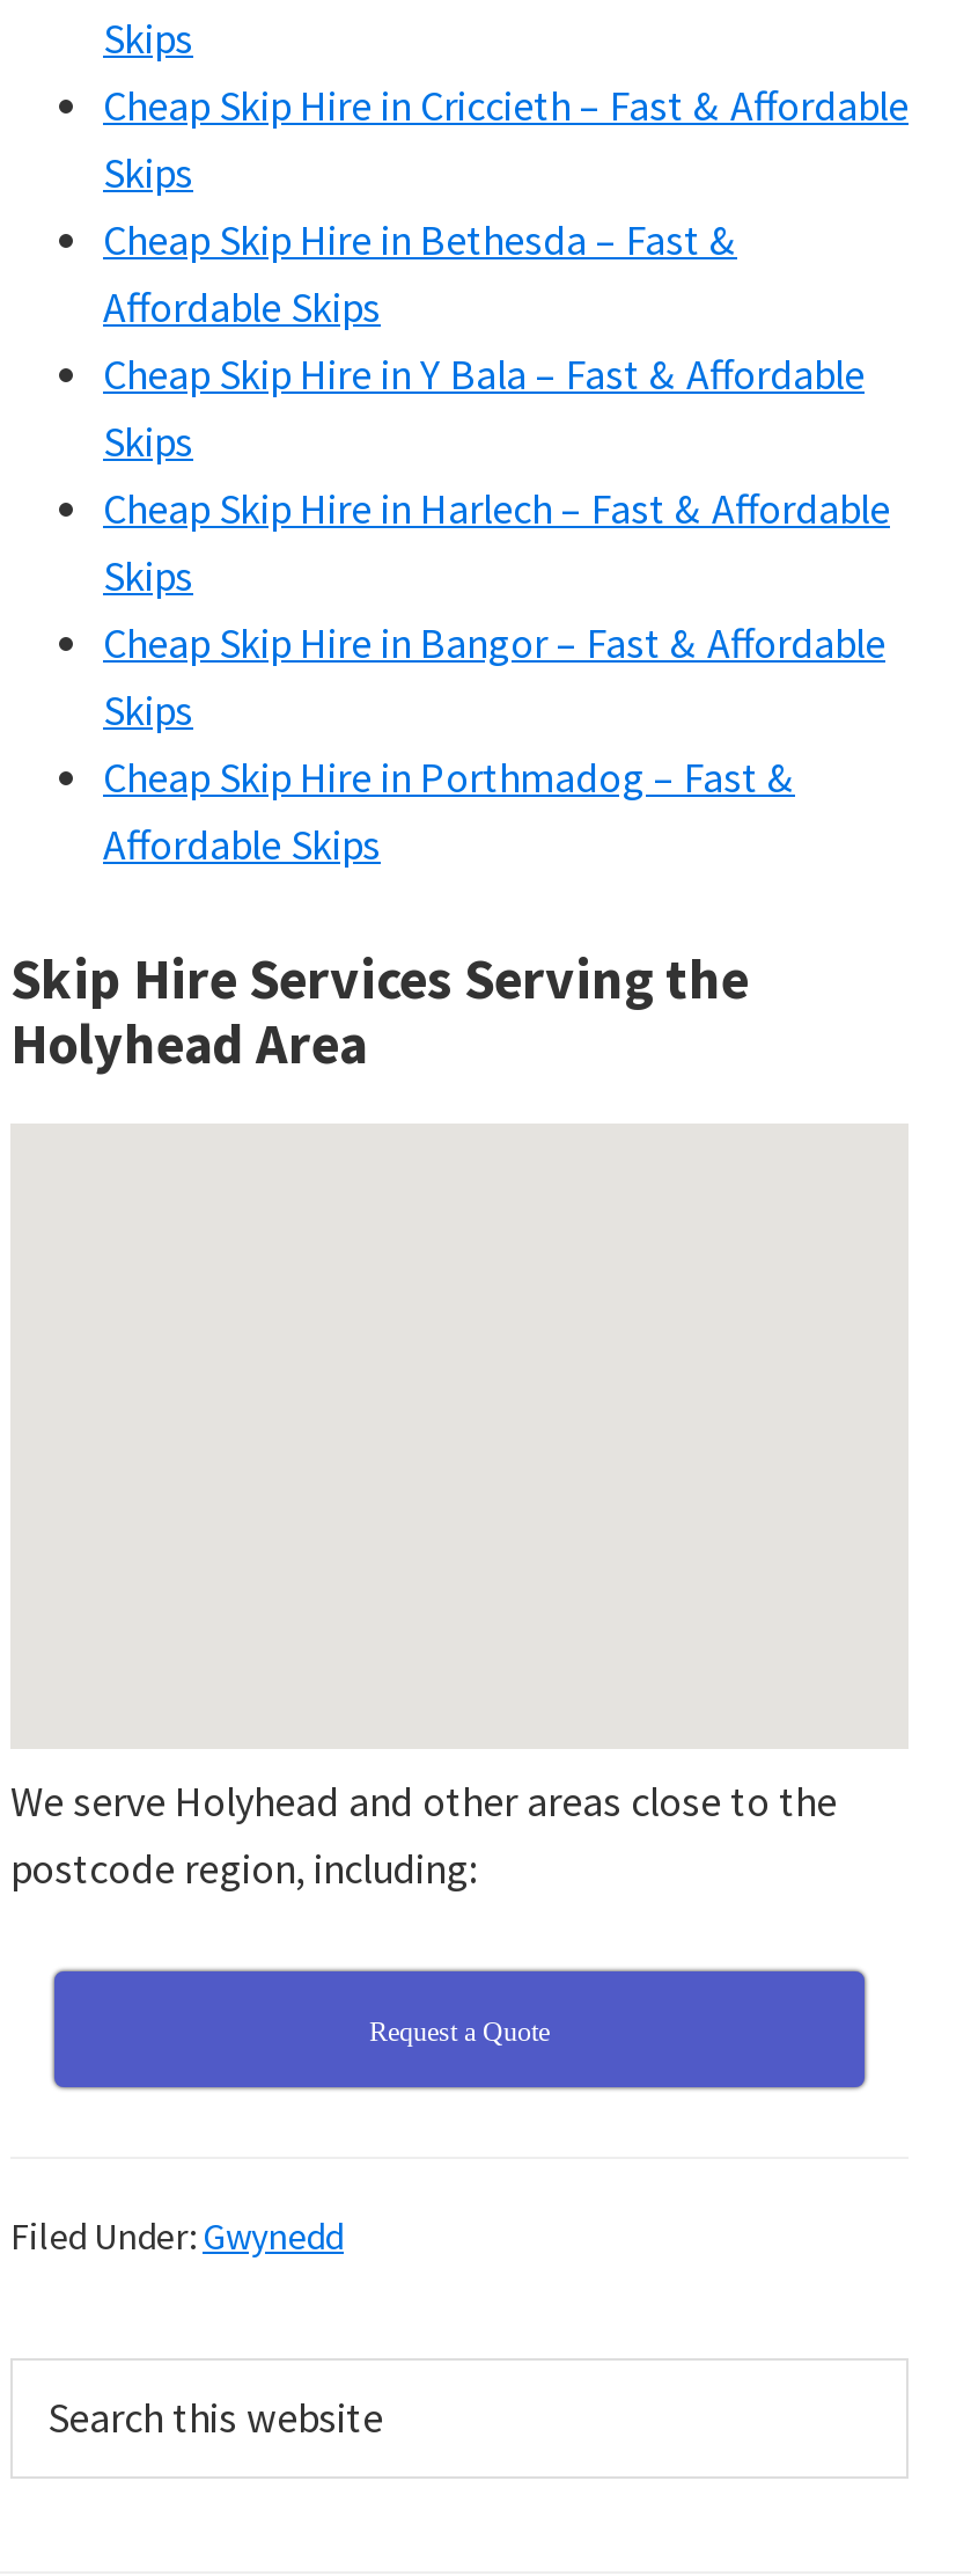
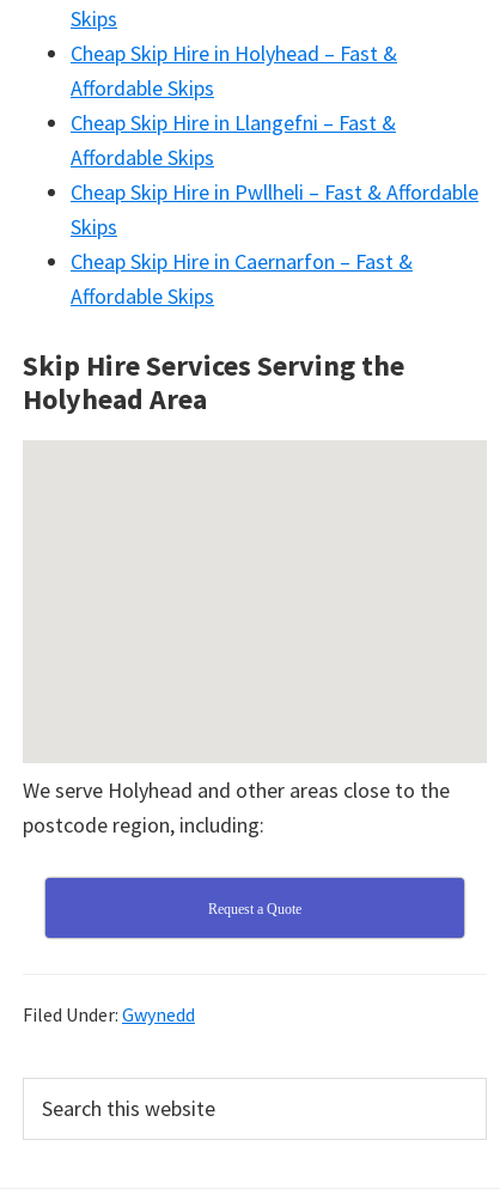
[103,77,909,265] Cheap Skip Hire in Criccieth – Fast & Affordable | Skips | Cheap Skip Hire in Bethesda – Fast & -> [71,40,397,67] Cheap Skip Hire in Holyhead – Fast &
[103,346,865,399] Cheap Skip Hire in Y Bala – Fast & Affordable -> [71,109,478,206] Cheap Skip Hire in Llangefni – Fast & | Affordable Skips | Cheap Skip Hire in Pwllheli – Fast & Affordable
[103,480,890,802] Cheap Skip Hire in Harlech – Fast & Affordable | Skips | Cheap Skip Hire in Bangor – Fast & Affordable | Skips | Cheap Skip Hire in Porthmadog – Fast & -> [71,248,413,276] Cheap Skip Hire in Caernarfon – Fast &

